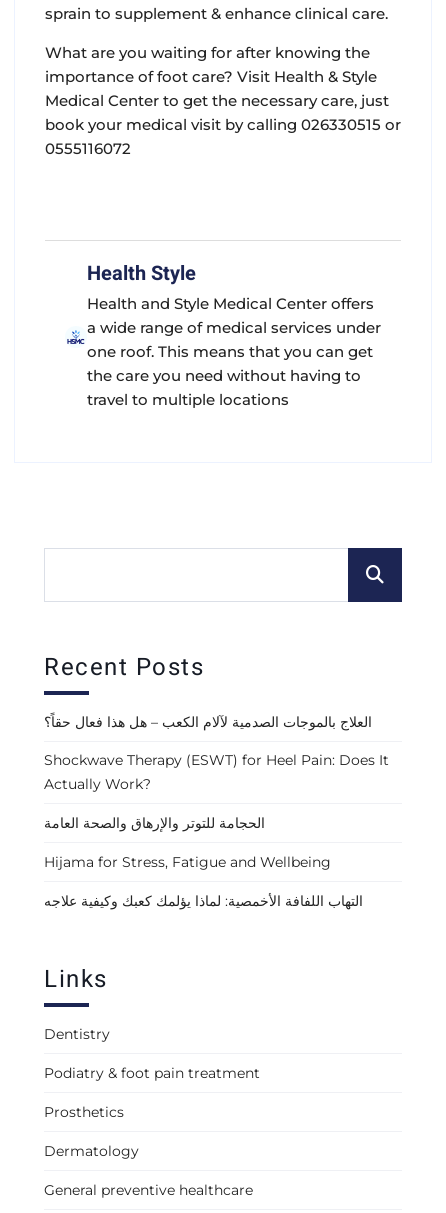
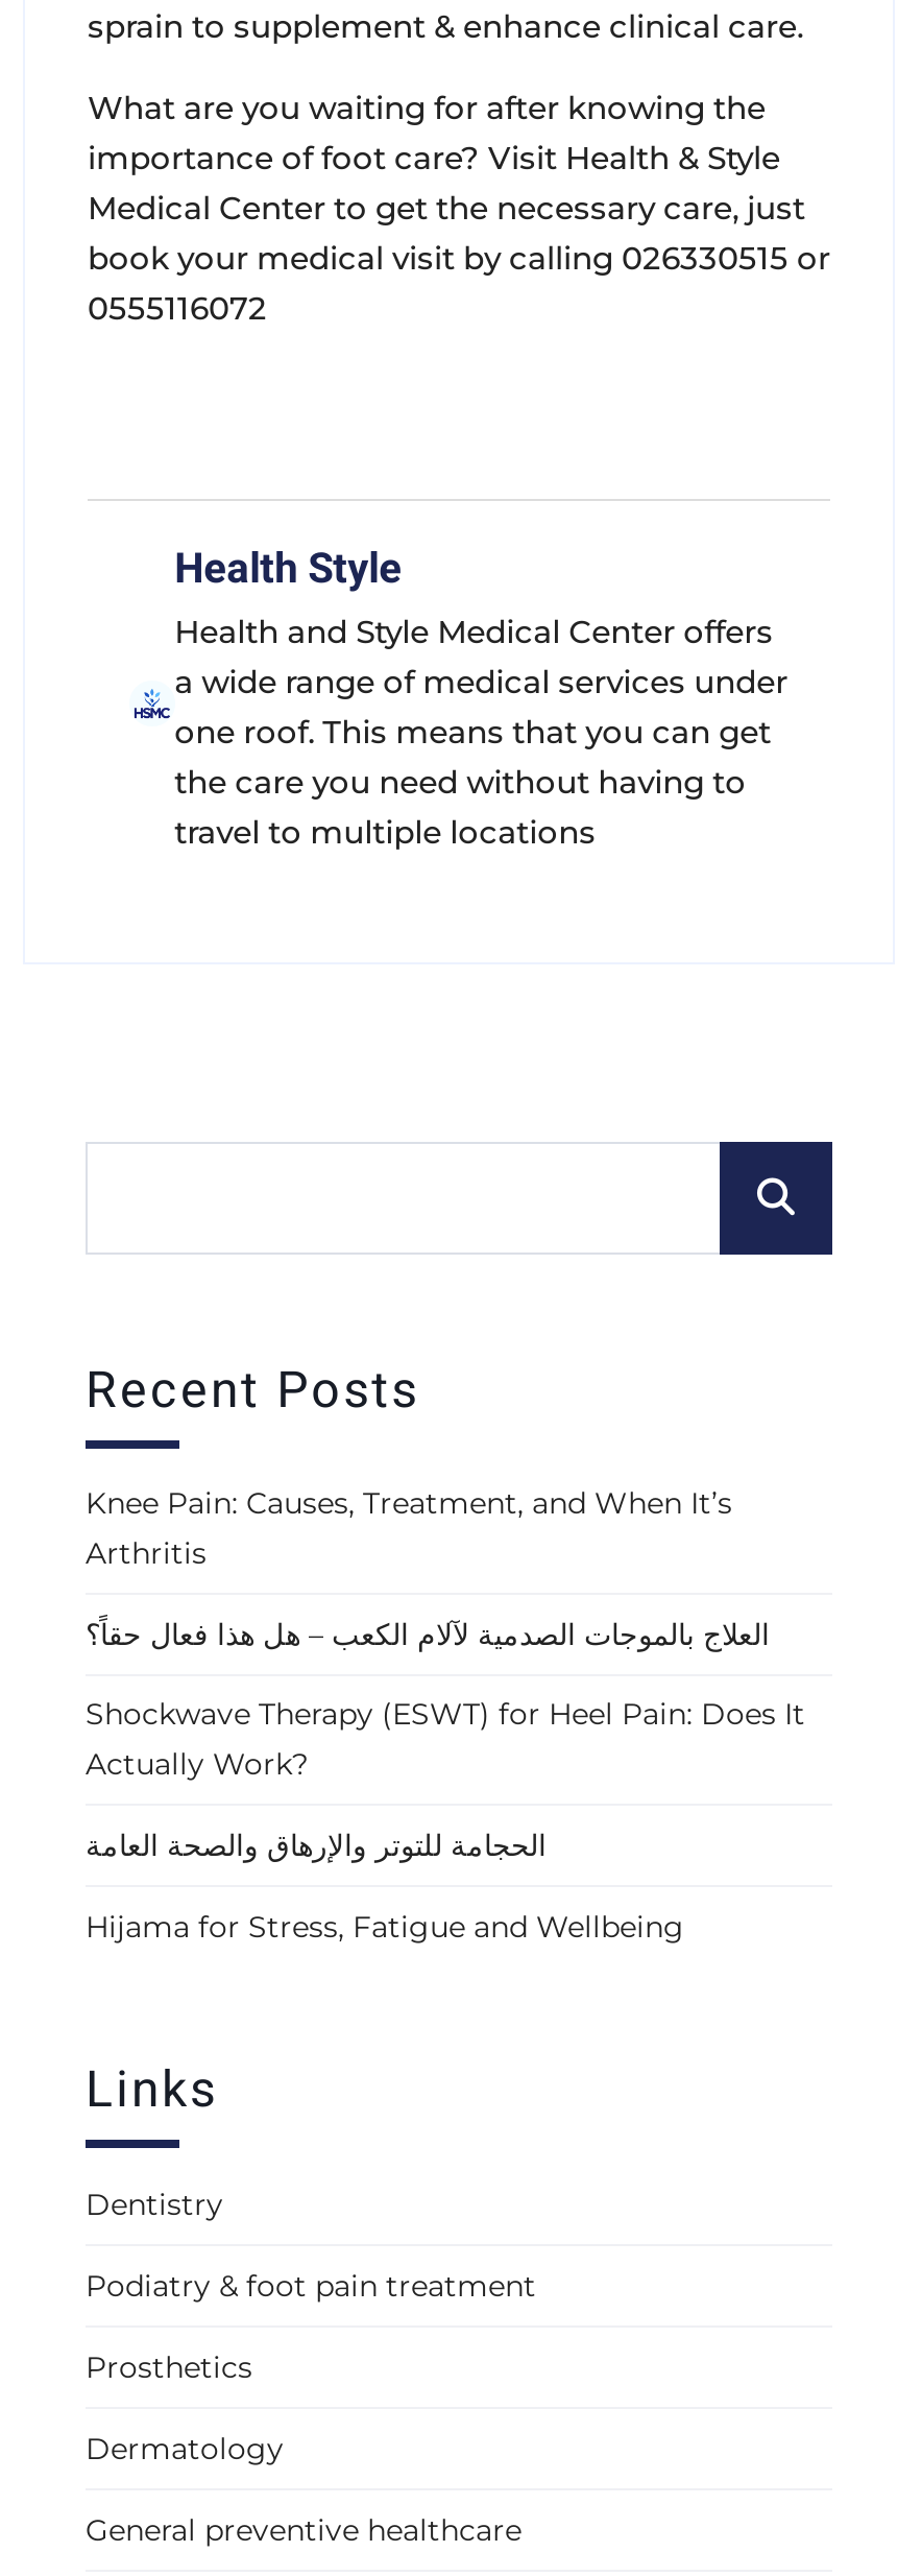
none -> [86,1486,732,1573] Knee Pain: Causes, Treatment, and When It’s | Arthritis
moved [44,713,389,871] -> [86,1617,805,1947]: العلاج بالموجات الصدمية لآلام الكعب – هل هذا فعال حقاً؟ | Shockwave Therapy (ESWT) for Heel Pain: Does It | Actually Work? | الحجامة للتوتر والإرهاق والصحة العامة | Hijama for Stress, Fatigue and Wellbeing
[44,892,363,910] التهاب اللفافة الأخمصية: لماذا يؤلمك كعبك وكيفية علاجه -> none

